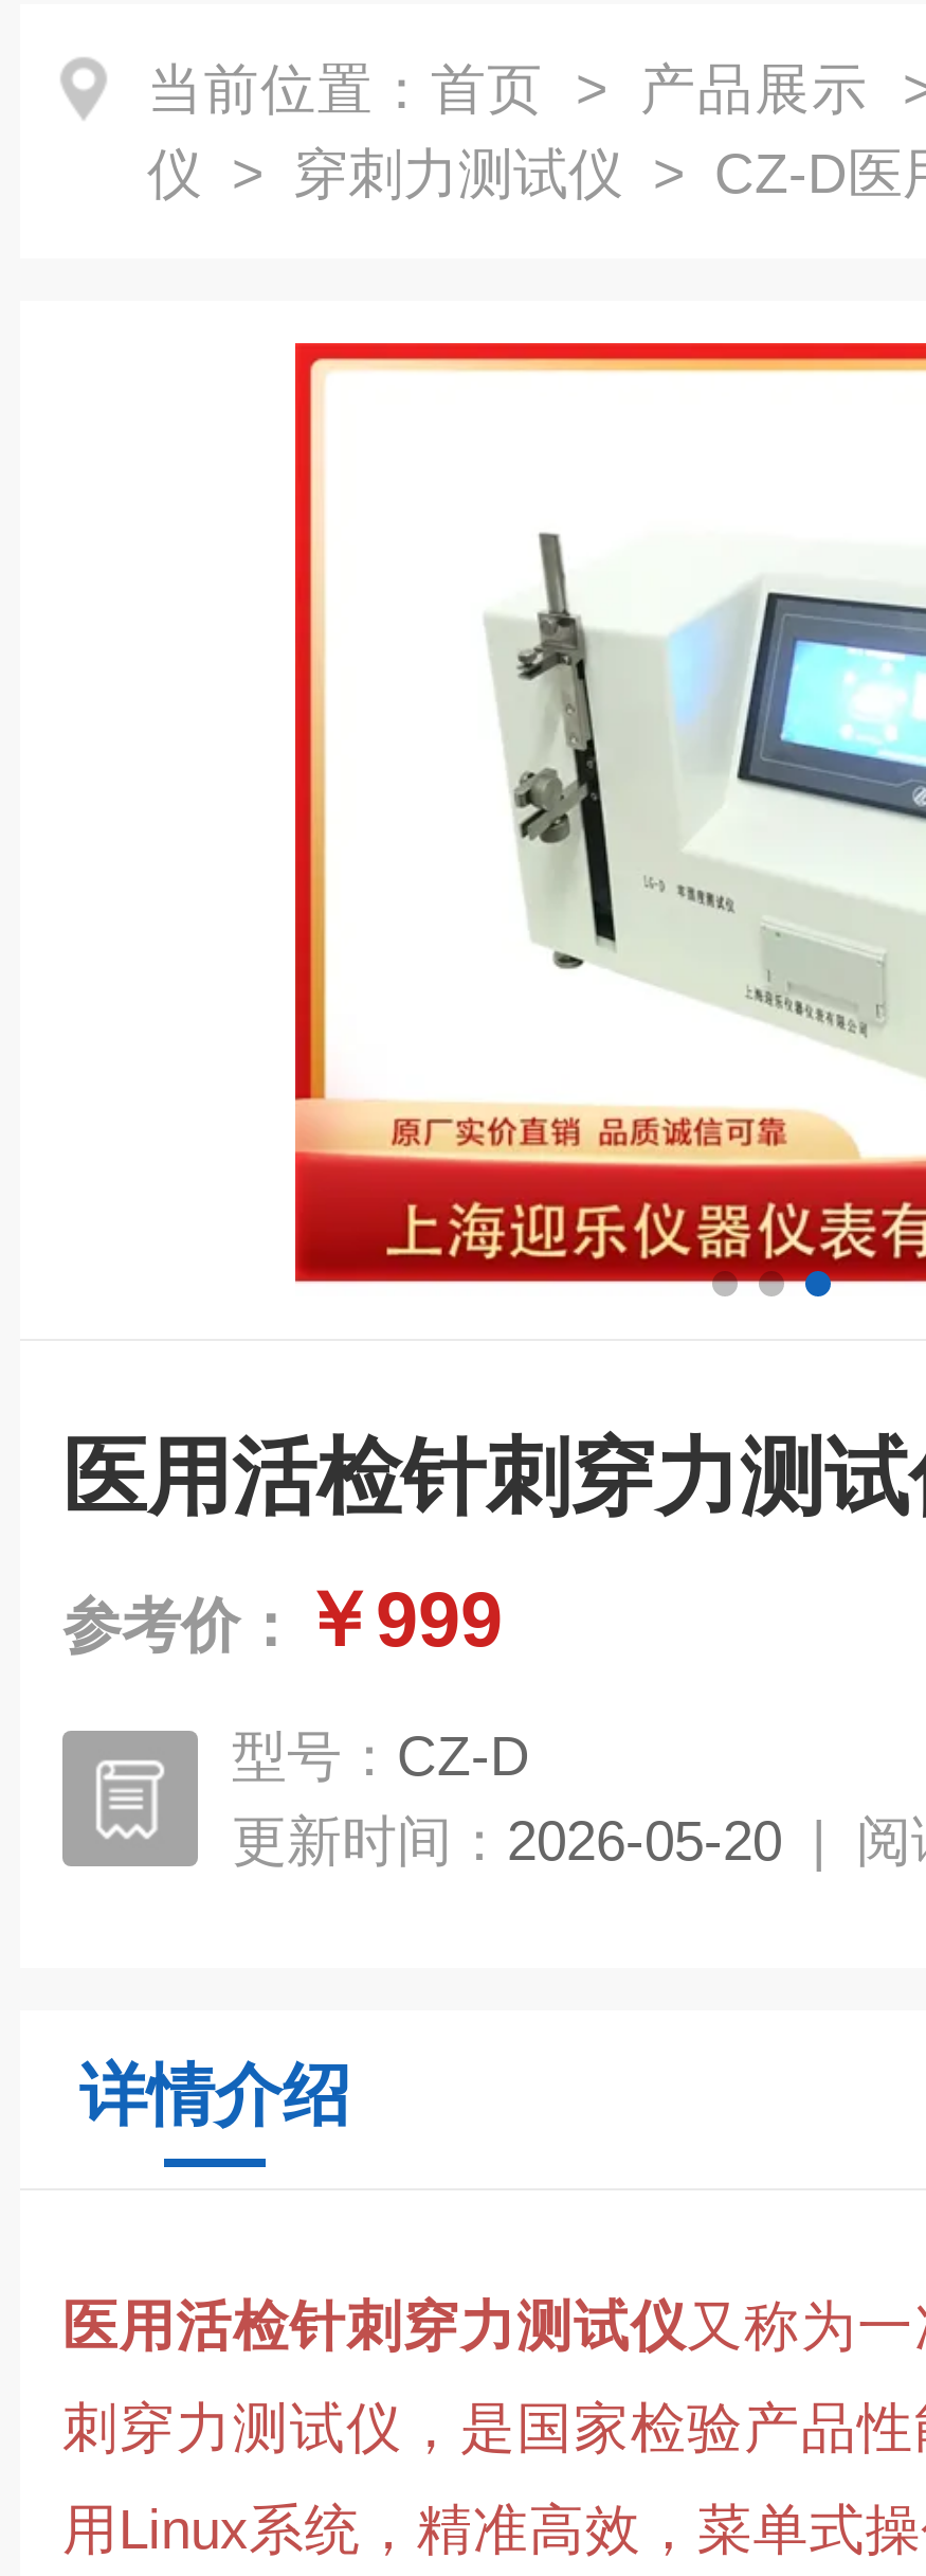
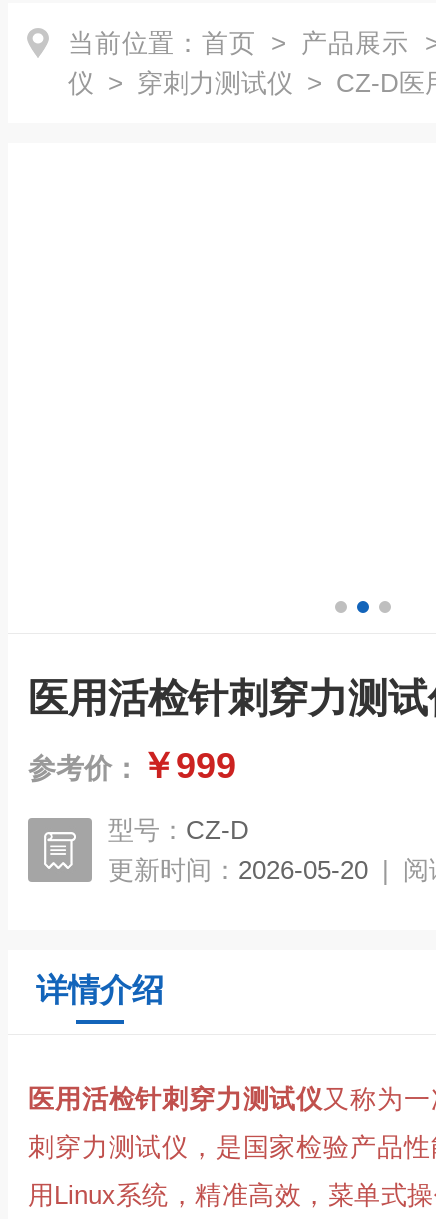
[293,341,920,1296] [image] -> none

